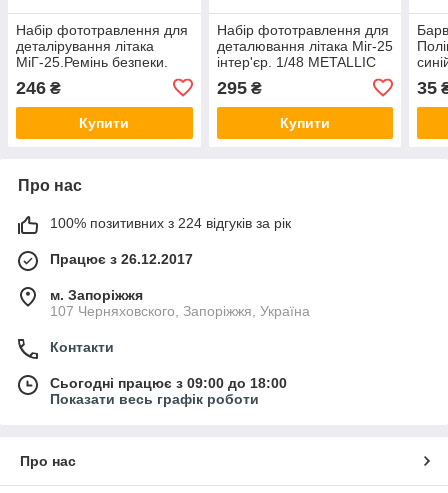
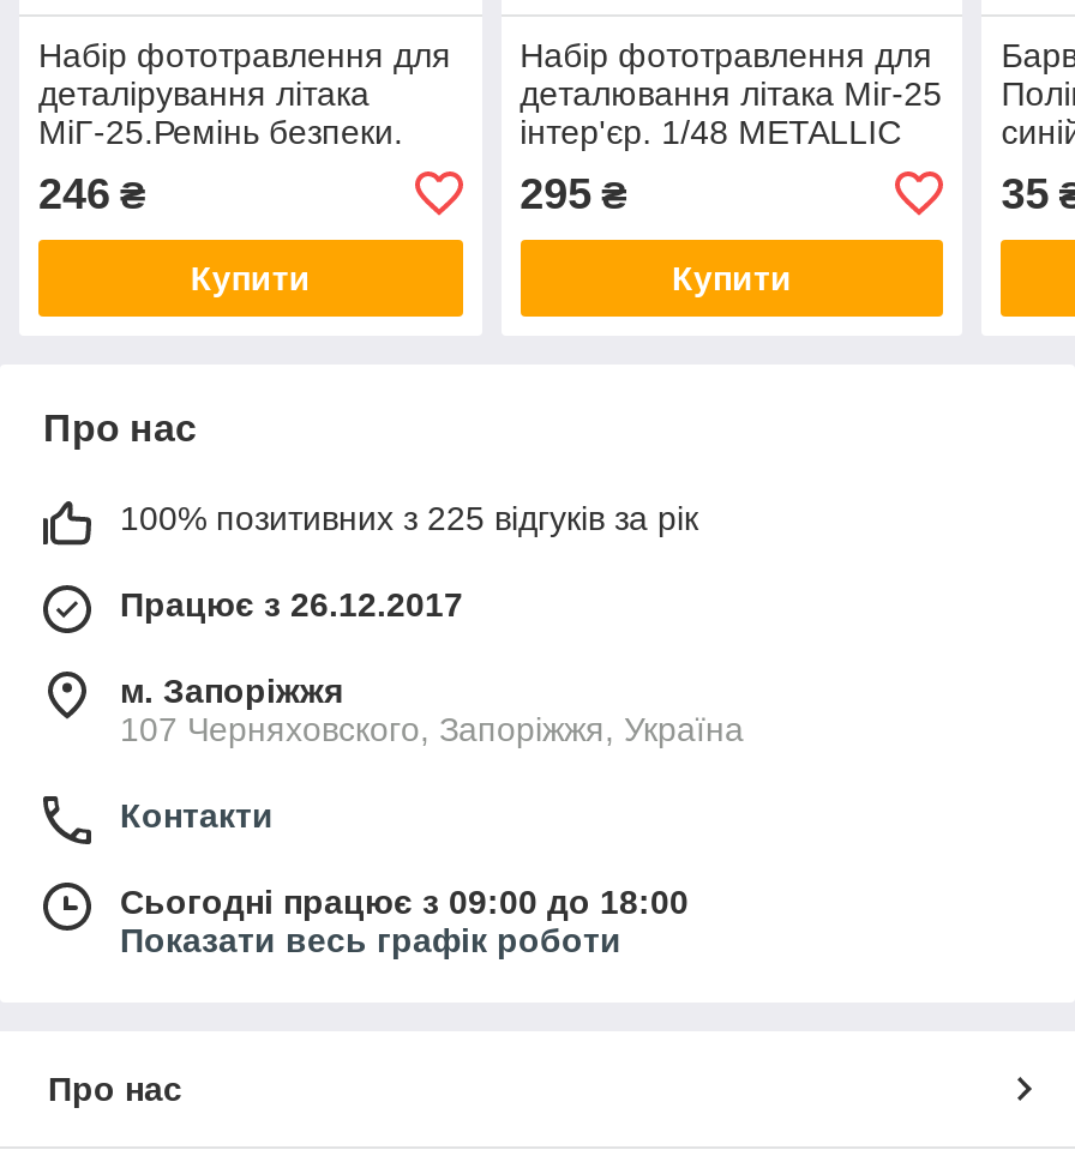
[50,215,291,231] 100% позитивних з 224 відгуків за рік -> [120,498,698,537] 100% позитивних з 225 відгуків за рік

